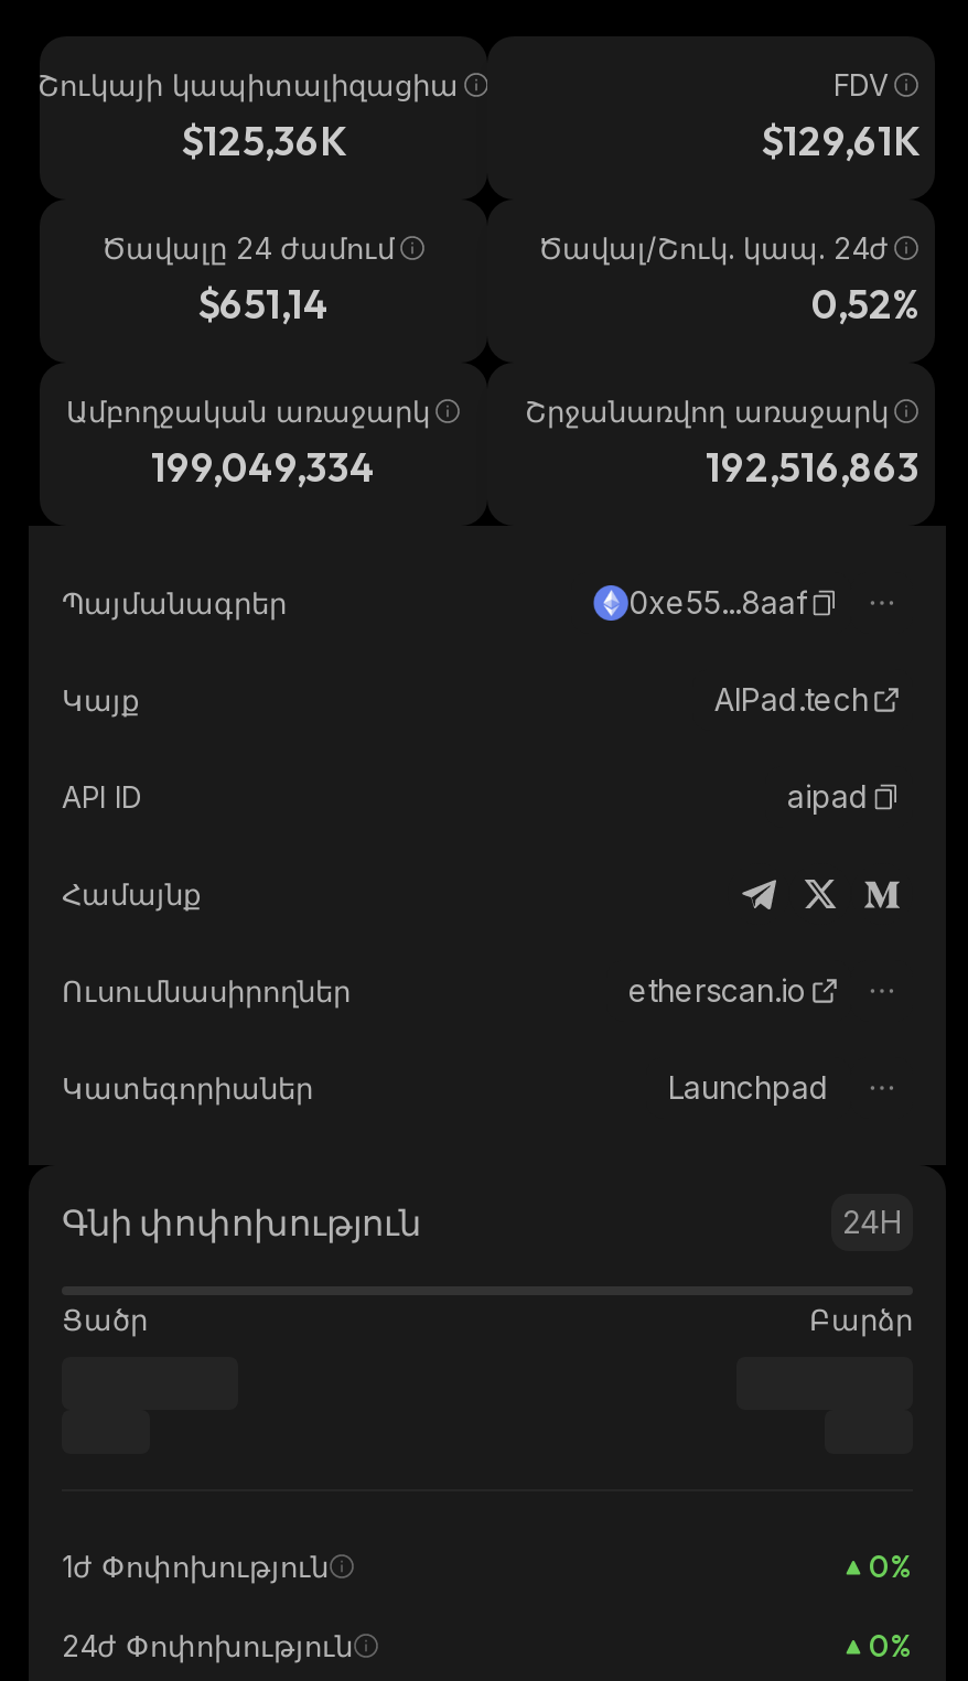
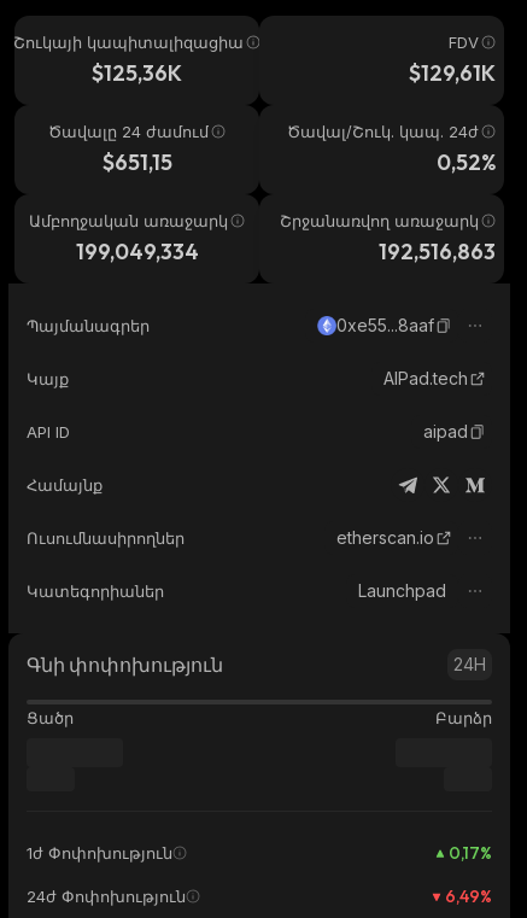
[197,279,330,330] $651,14 -> [102,148,172,176] $651,15
[869,1547,913,1586] 0% -> [449,842,492,864] 0,17%
[869,1626,913,1666] 0% -> [445,885,492,907] 6,49%

